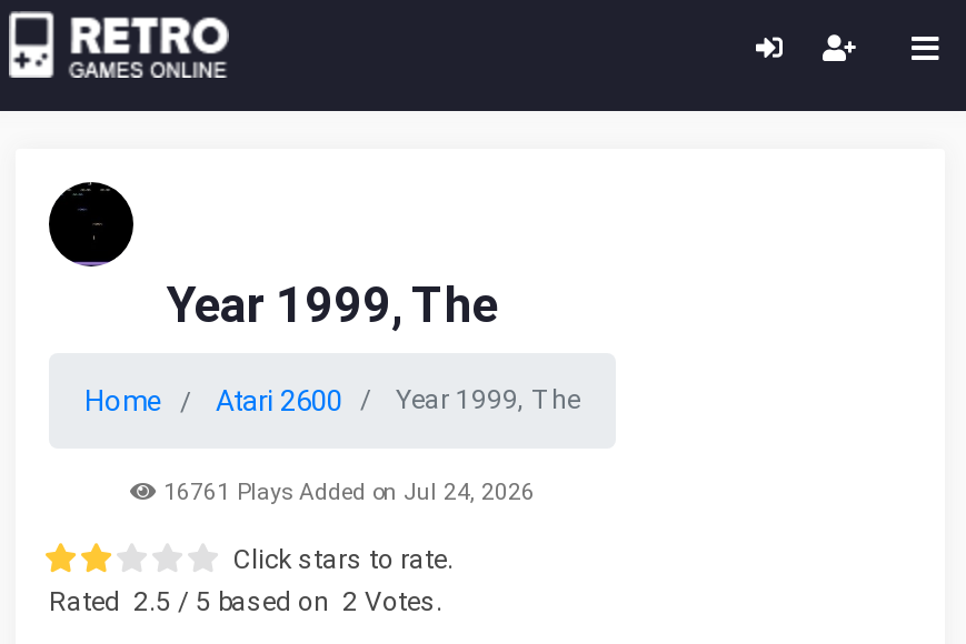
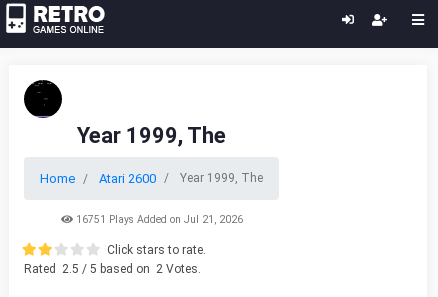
[157,477,535,506] 16761 Plays Added on Jul 24, 2026 -> [72,213,242,226] 16751 Plays Added on Jul 21, 2026

